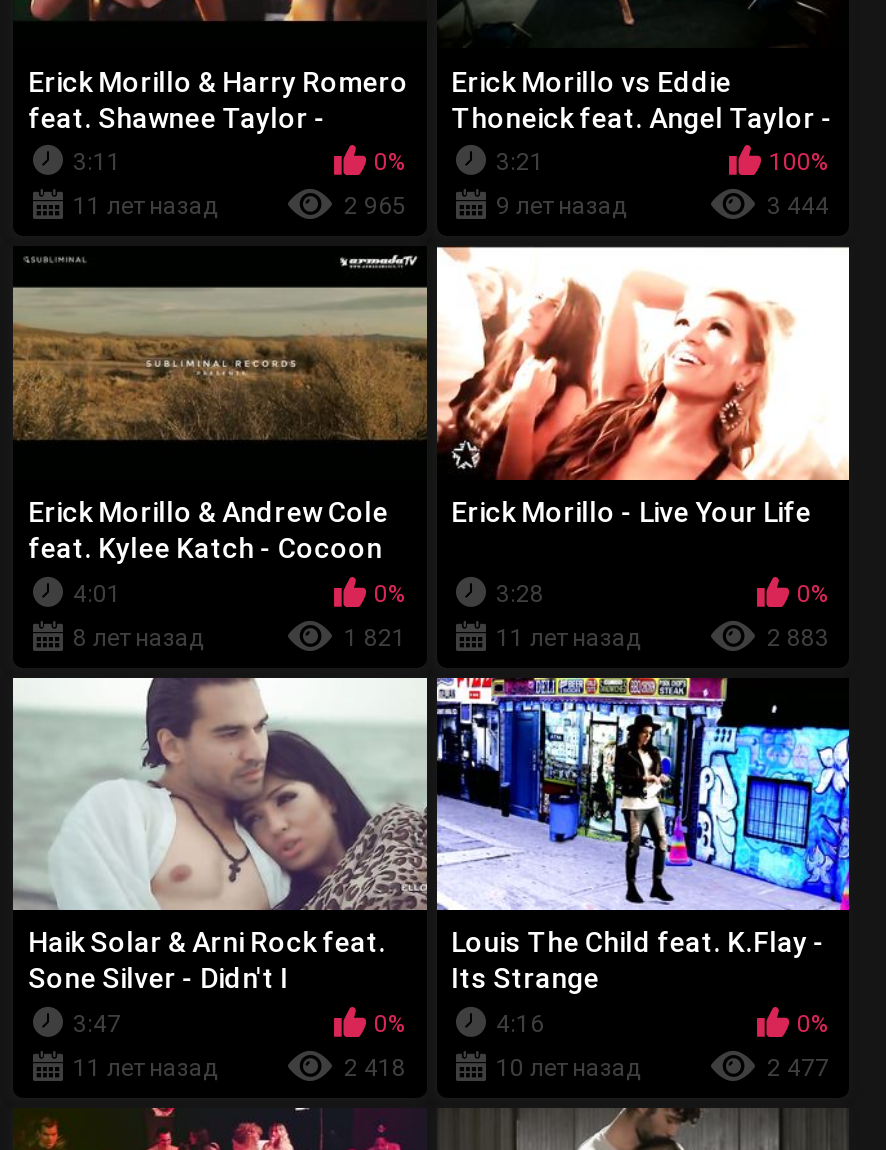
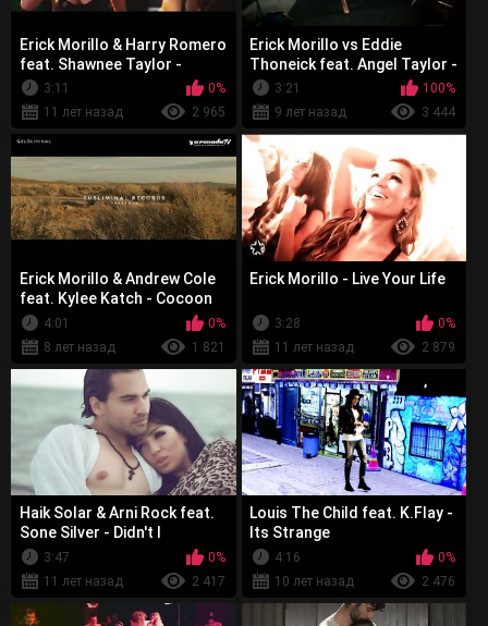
[767,623,829,651] 2 883 -> [422,339,455,354] 2 879
[344,1053,406,1081] 2 418 -> [191,573,225,589] 2 417
[767,1053,829,1081] 2 477 -> [422,573,455,589] 2 476

